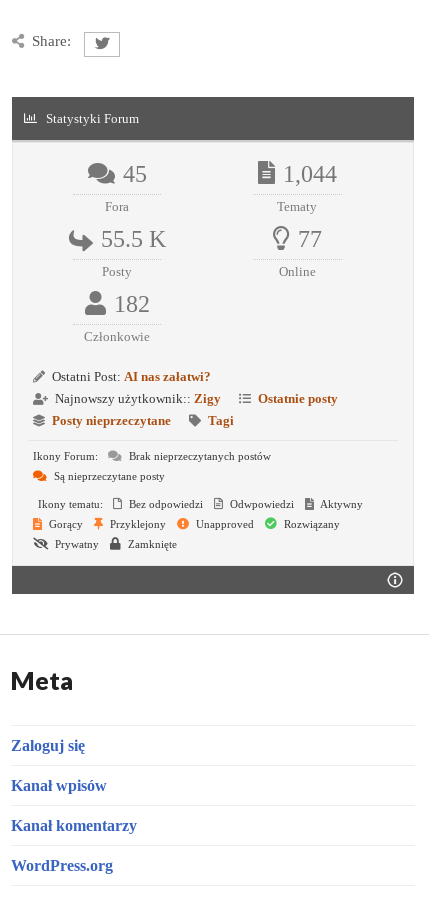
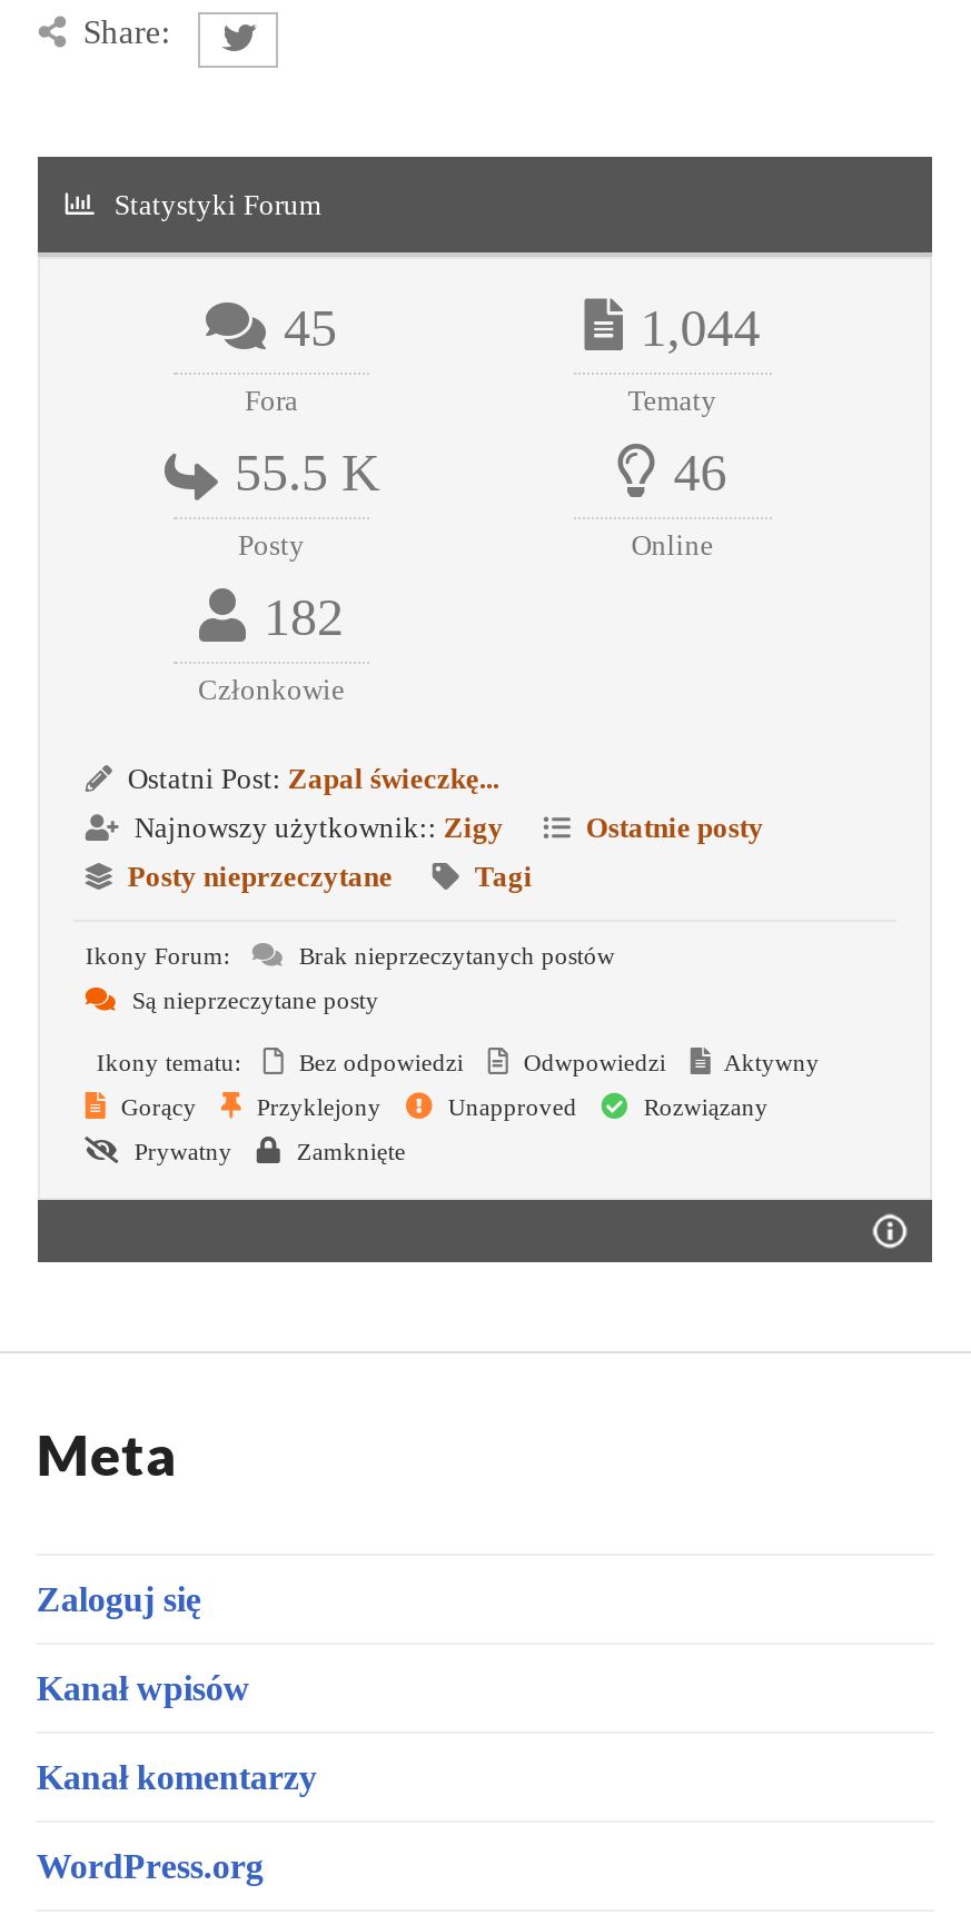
[298,226,322,252] 77 -> [673,444,727,502] 46
[49,369,211,384] Ostatni Post: AI nas załatwi? -> [121,762,499,796] Ostatni Post: Zapal świeczkę...

